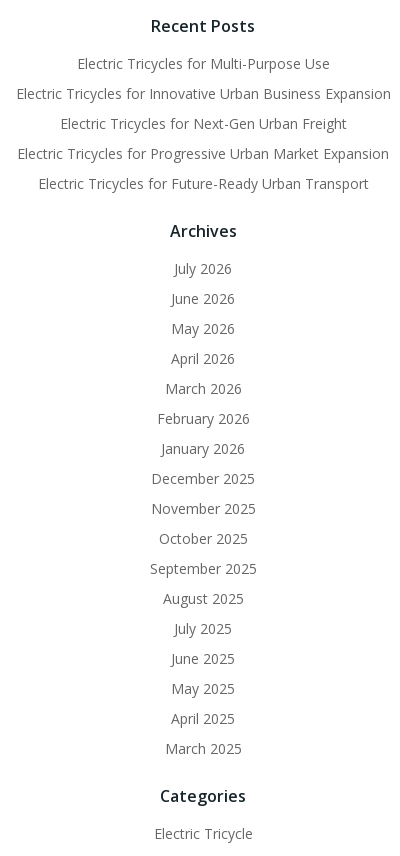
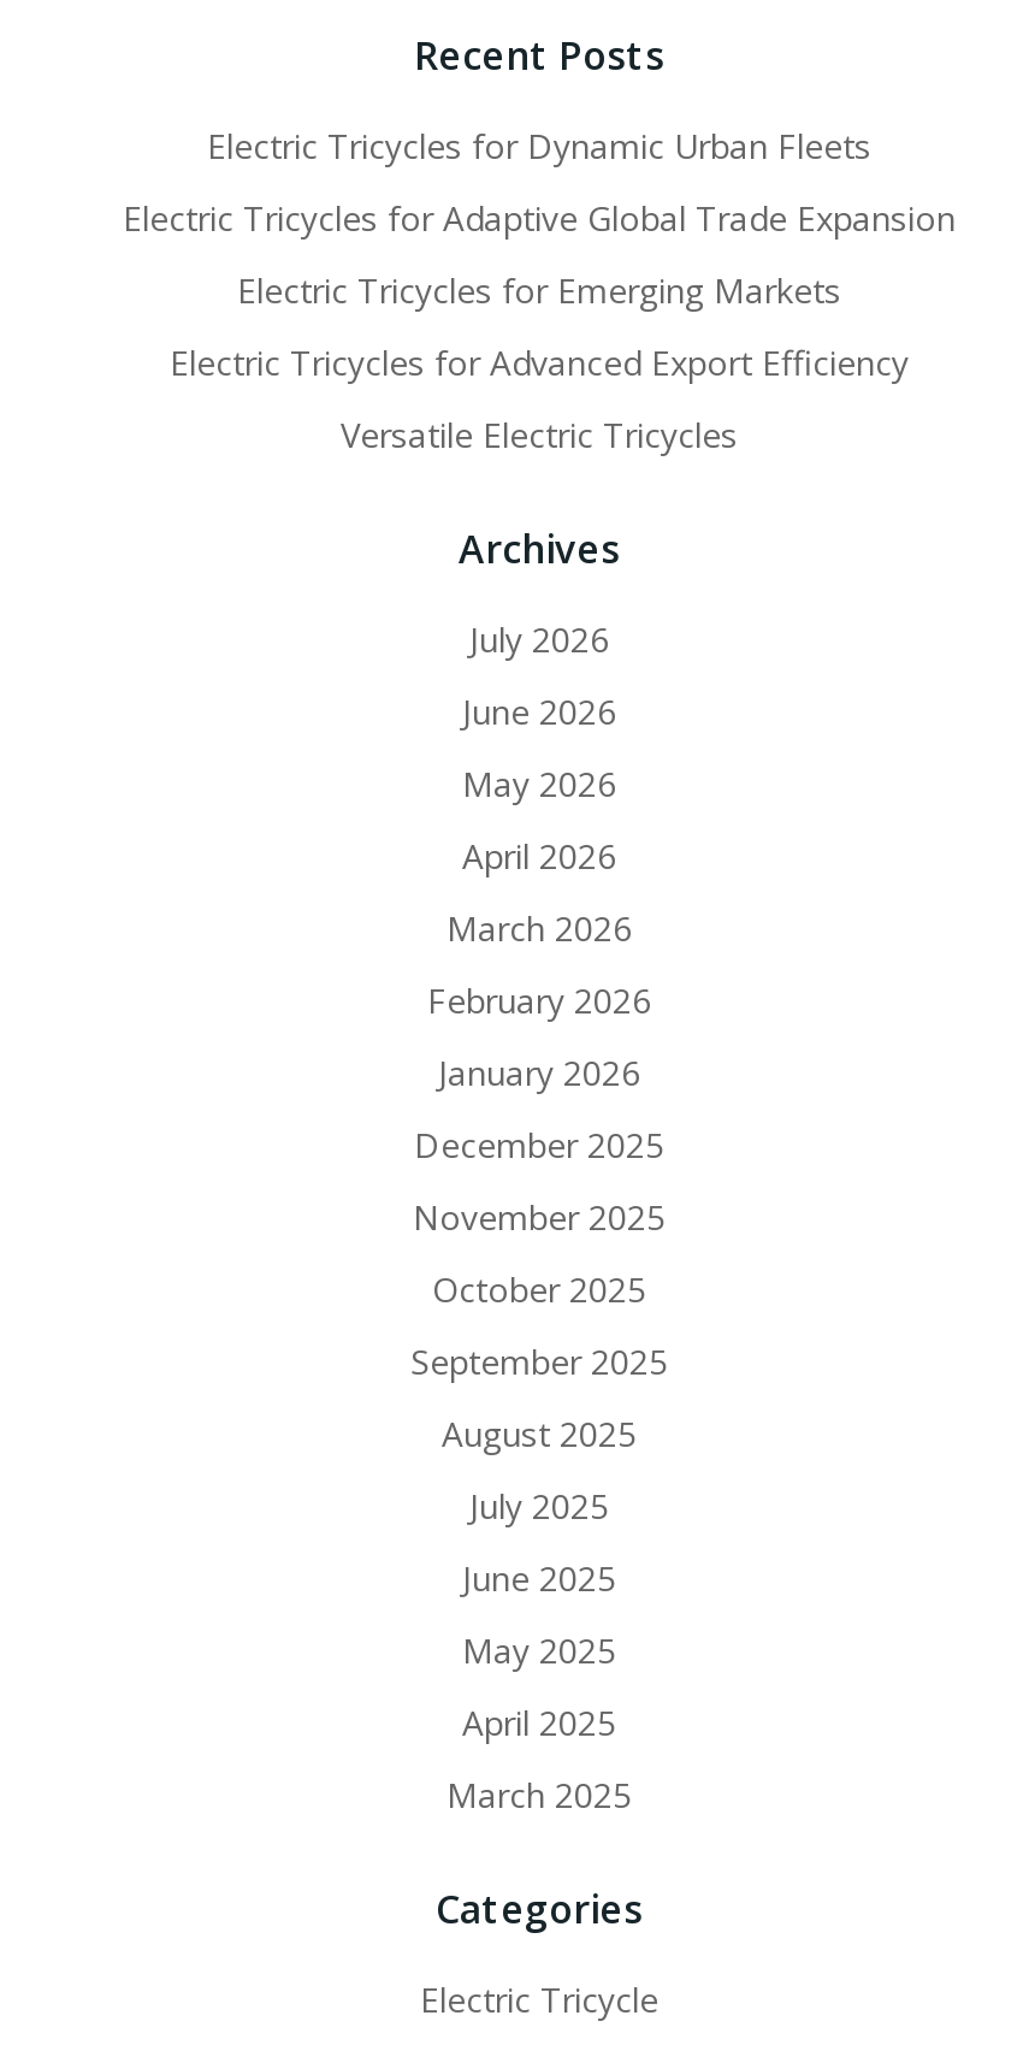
[76,54,329,73] Electric Tricycles for Multi-Purpose Use -> [207,123,871,169] Electric Tricycles for Dynamic Urban Fleets
[15,84,390,103] Electric Tricycles for Innovative Urban Business Expansion -> [123,195,956,241] Electric Tricycles for Adaptive Global Trade Expansion
[59,114,346,133] Electric Tricycles for Next-Gen Urban Freight -> [237,267,841,313] Electric Tricycles for Emerging Markets
[17,144,389,163] Electric Tricycles for Progressive Urban Market Expansion -> [170,339,909,385] Electric Tricycles for Advanced Export Efficiency
[37,174,368,193] Electric Tricycles for Future-Ready Urban Transport -> [341,412,738,457] Versatile Electric Tricycles

